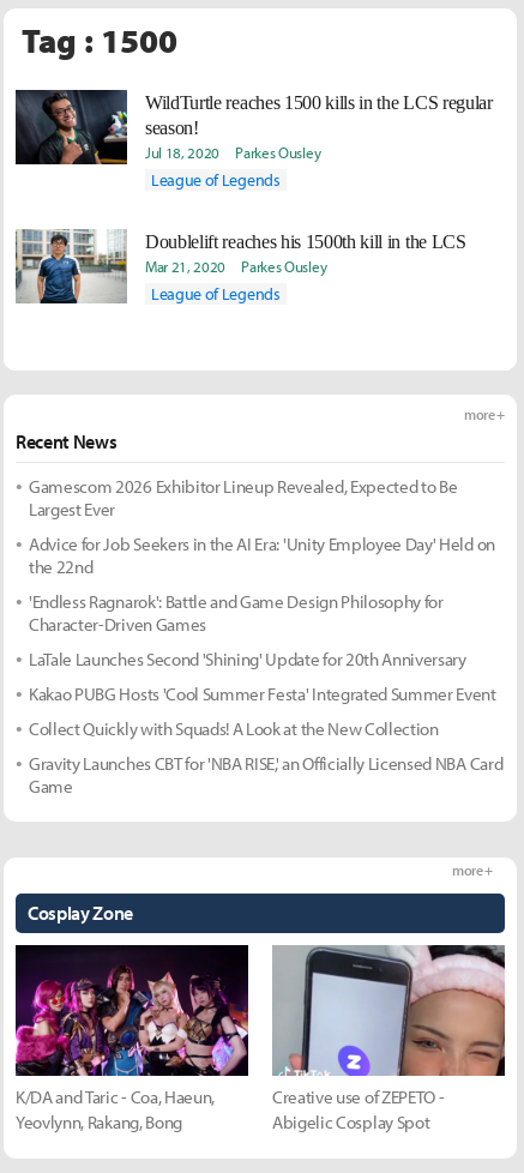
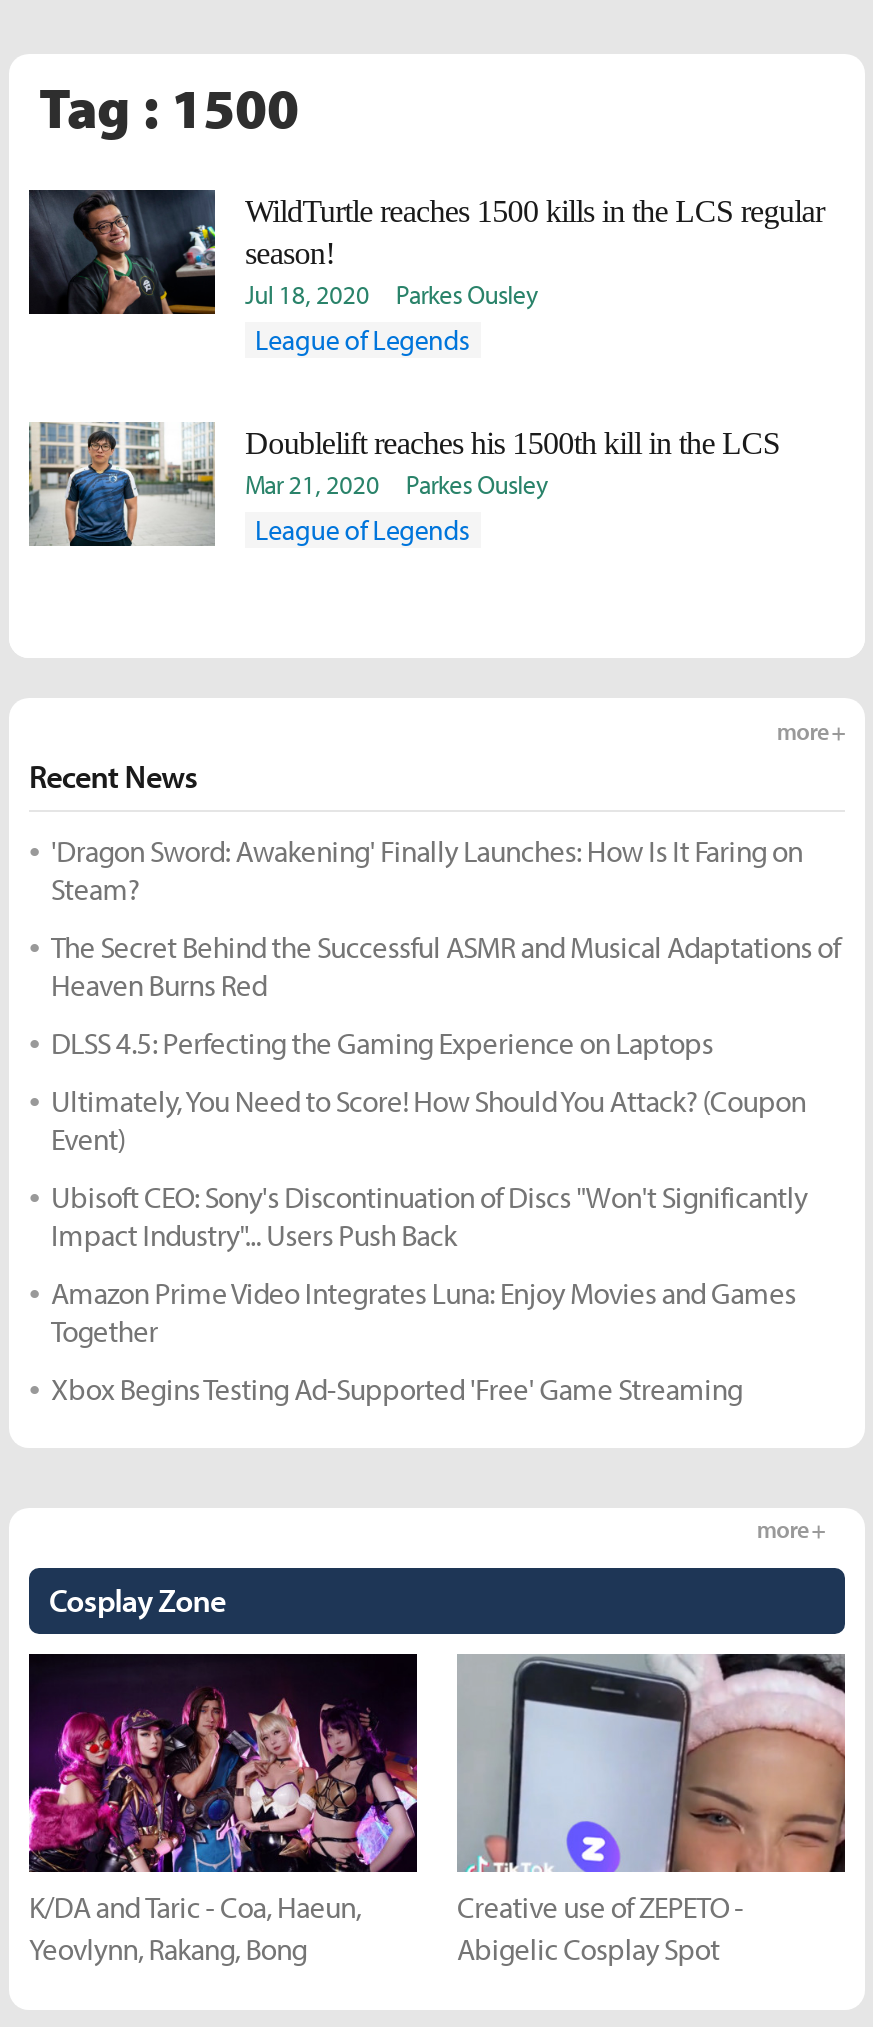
[29,475,457,521] Gamescom 2026 Exhibitor Lineup Revealed, Expected to Be | Largest Ever -> [51,832,803,908] 'Dragon Sword: Awakening' Finally Launches: How Is It Faring on | Steam?
[29,533,495,578] Advice for Job Seekers in the AI Era: 'Unity Employee Day' Held on | the 22nd -> [51,928,840,1004] The Secret Behind the Successful ASMR and Musical Adaptations of | Heaven Burns Red
[29,590,443,636] 'Endless Ragnarok': Battle and Game Design Philosophy for | Character-Driven Games -> [51,1024,713,1062] DLSS 4.5: Perfecting the Gaming Experience on Laptops
[29,648,466,670] LaTale Launches Second 'Shining' Update for 20th Anniversary -> [51,1082,806,1158] Ultimately, You Need to Score! How Should You Attack? (Coupon | Event)
[29,682,496,705] Kakao PUBG Hosts 'Cool Summer Festa' Integrated Summer Event -> [51,1178,807,1254] Ubisoft CEO: Sony's Discontinuation of Discs "Won't Significantly | Impact Industry"... Users Push Back
[29,717,439,740] Collect Quickly with Squads! A Look at the New Collection -> [51,1274,796,1350] Amazon Prime Video Integrates Luna: Enjoy Movies and Games | Together
[29,752,503,798] Gravity Launches CBT for 'NBA RISE,' an Officially Licensed NBA Card | Game -> [51,1370,742,1408] Xbox Begins Testing Ad-Supported 'Free' Game Streaming

